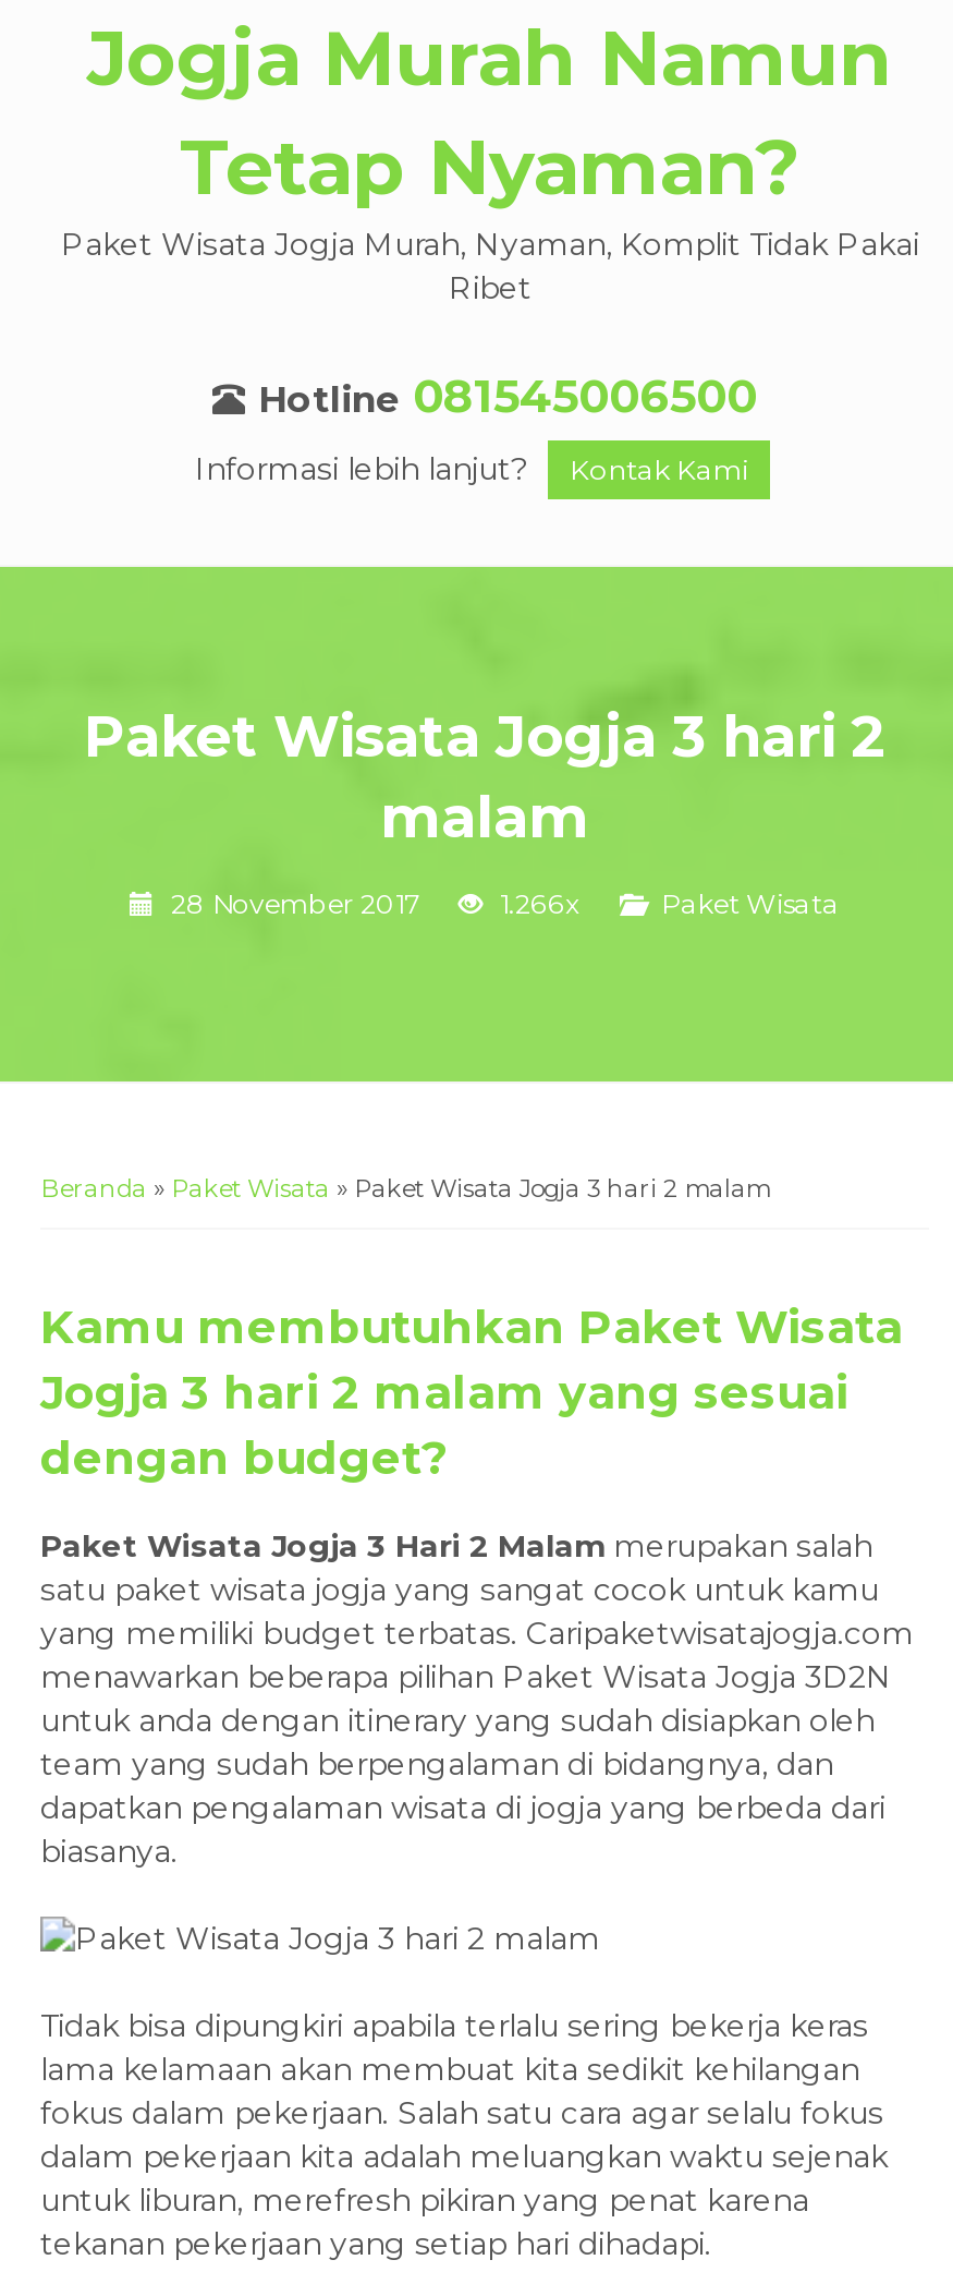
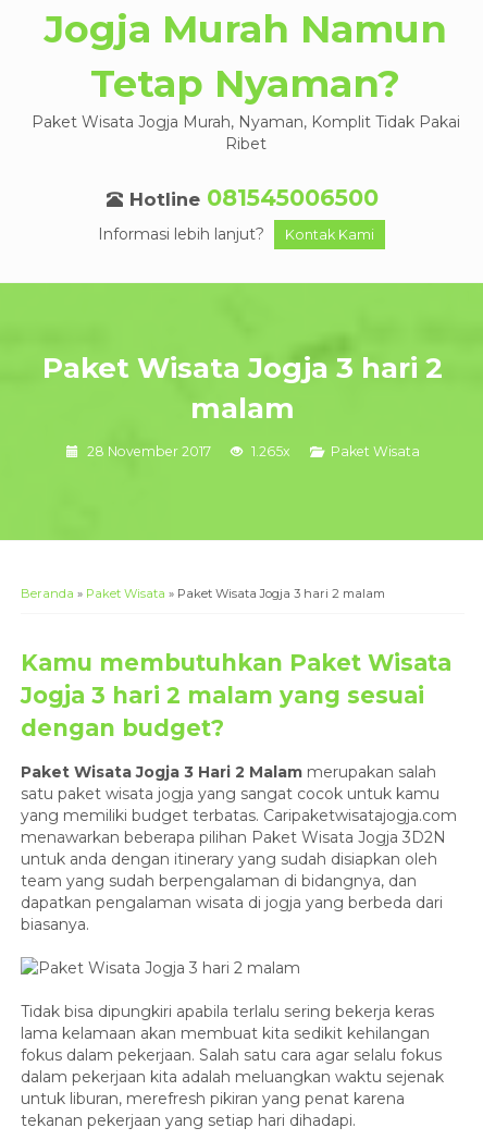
[493,888,587,921] 1.266x -> [247,443,293,460] 1.265x

